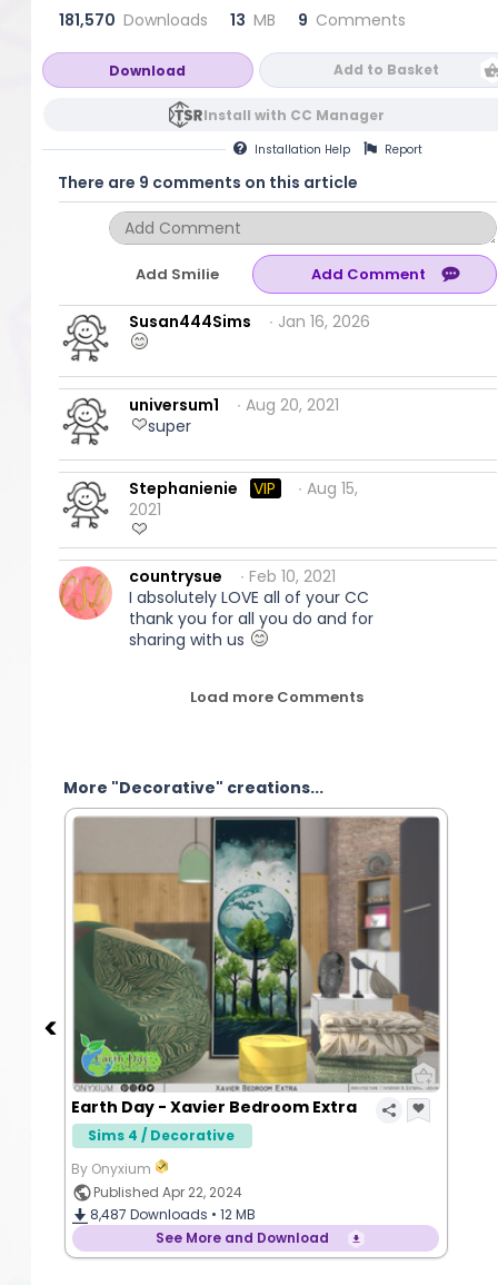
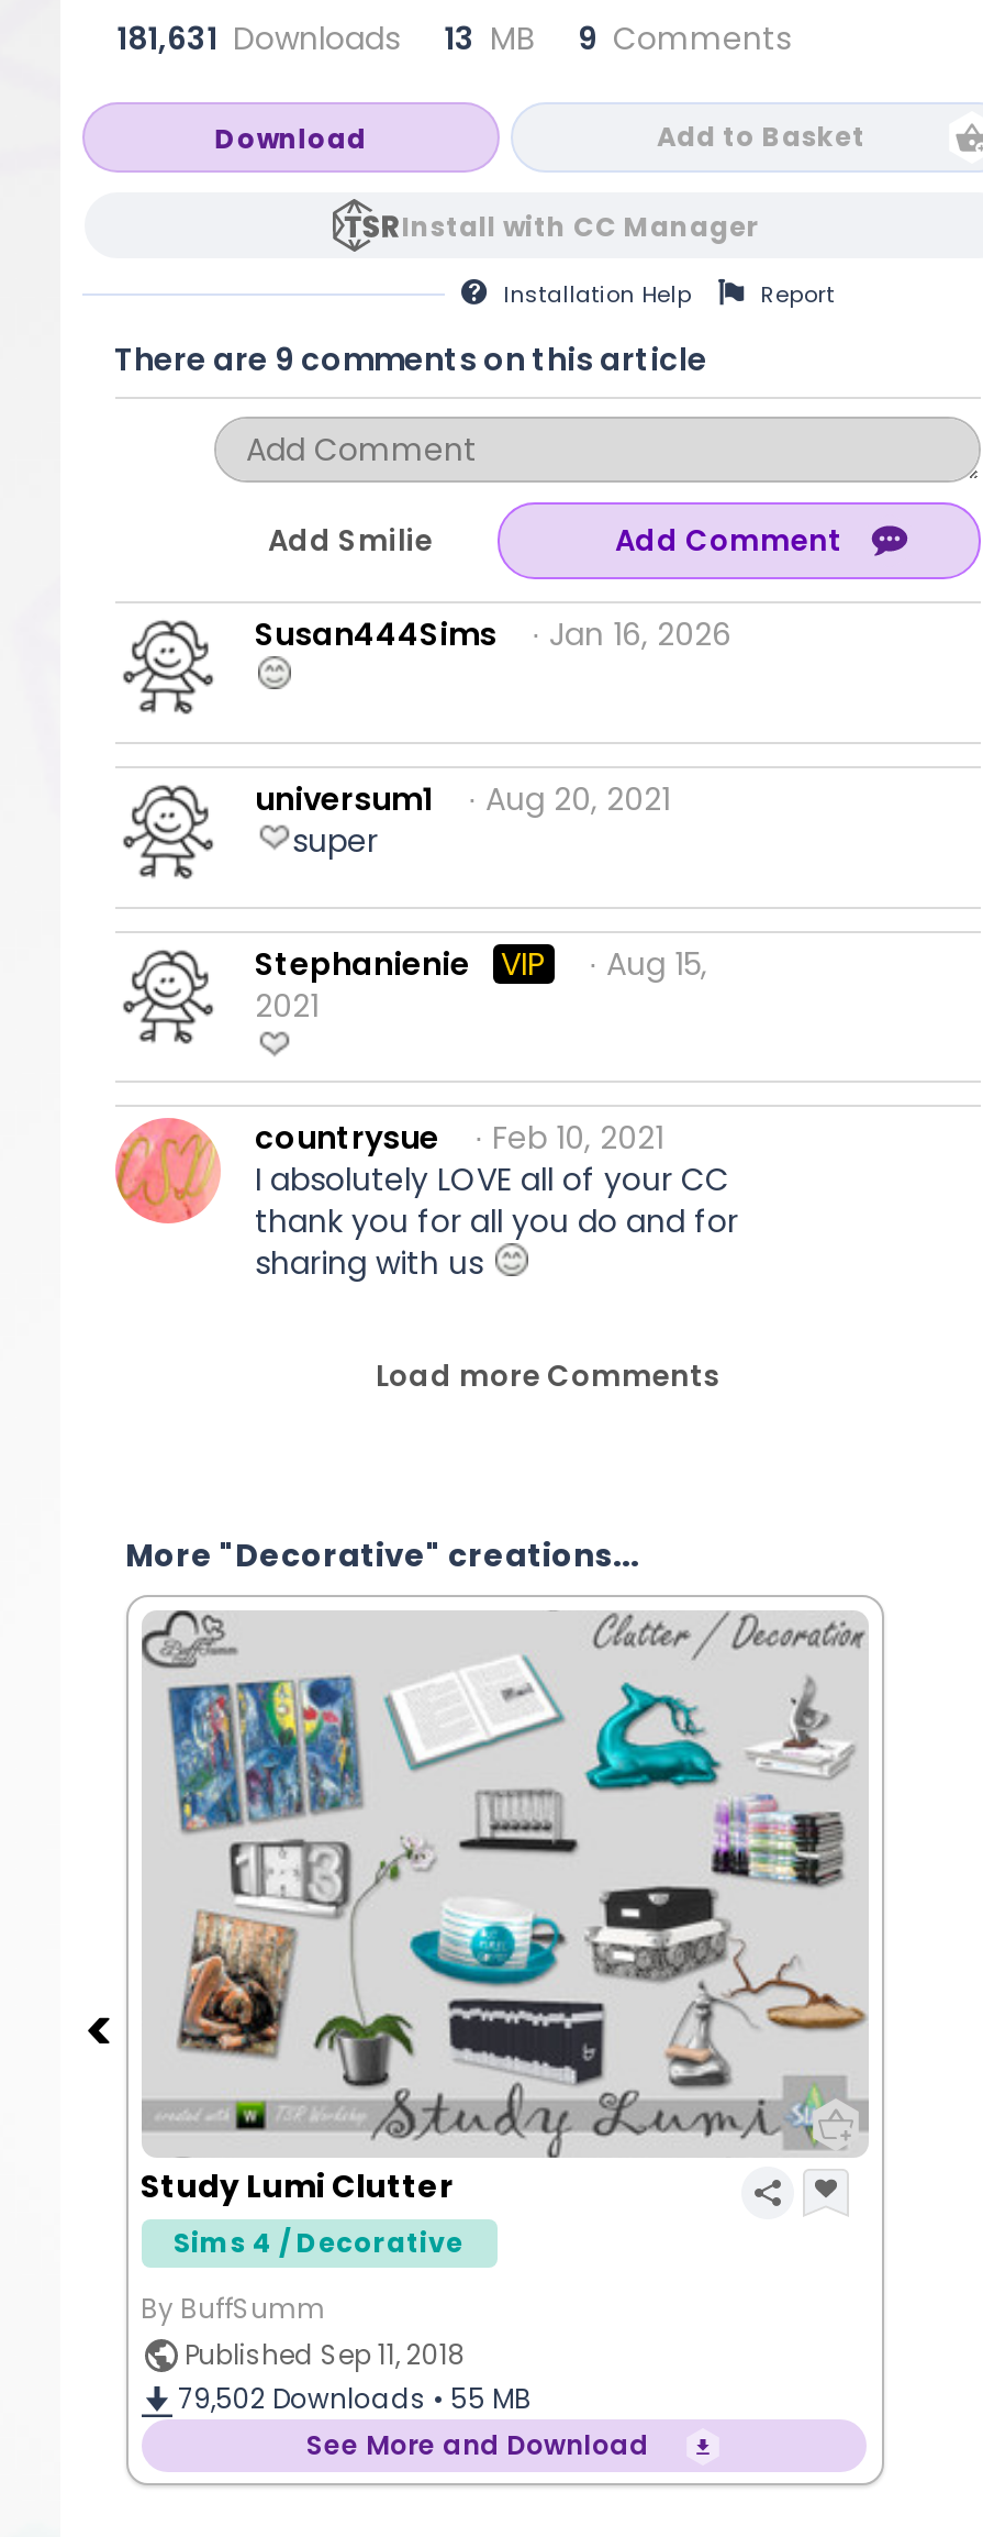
[59,9,406,31] 181,570 Downloads 13 MB 9 Comments -> [116,16,791,60] 181,631 Downloads 13 MB 9 Comments
[72,817,440,1118] [image] | Earth Day - Xavier Bedroom Extra -> [141,1610,867,2208] [image] | Study Lumi Clutter
[72,1159,152,1178] By Onyxium -> [141,2289,325,2327] By BuffSumm
[94,1182,243,1201] Published Apr 22, 2024 -> [185,2335,466,2373] Published Sep 11, 2018
[91,1205,256,1224] 8,487 Downloads • 12 MB -> [178,2379,532,2417] 79,502 Downloads • 55 MB

